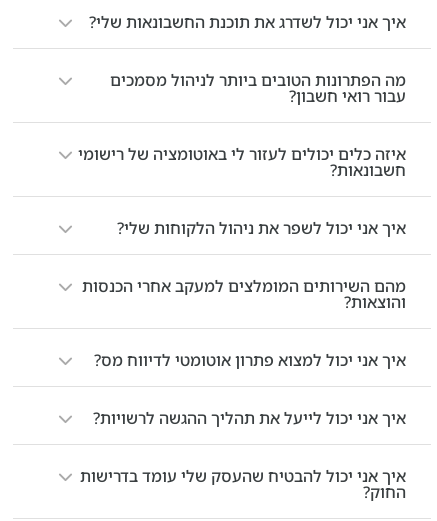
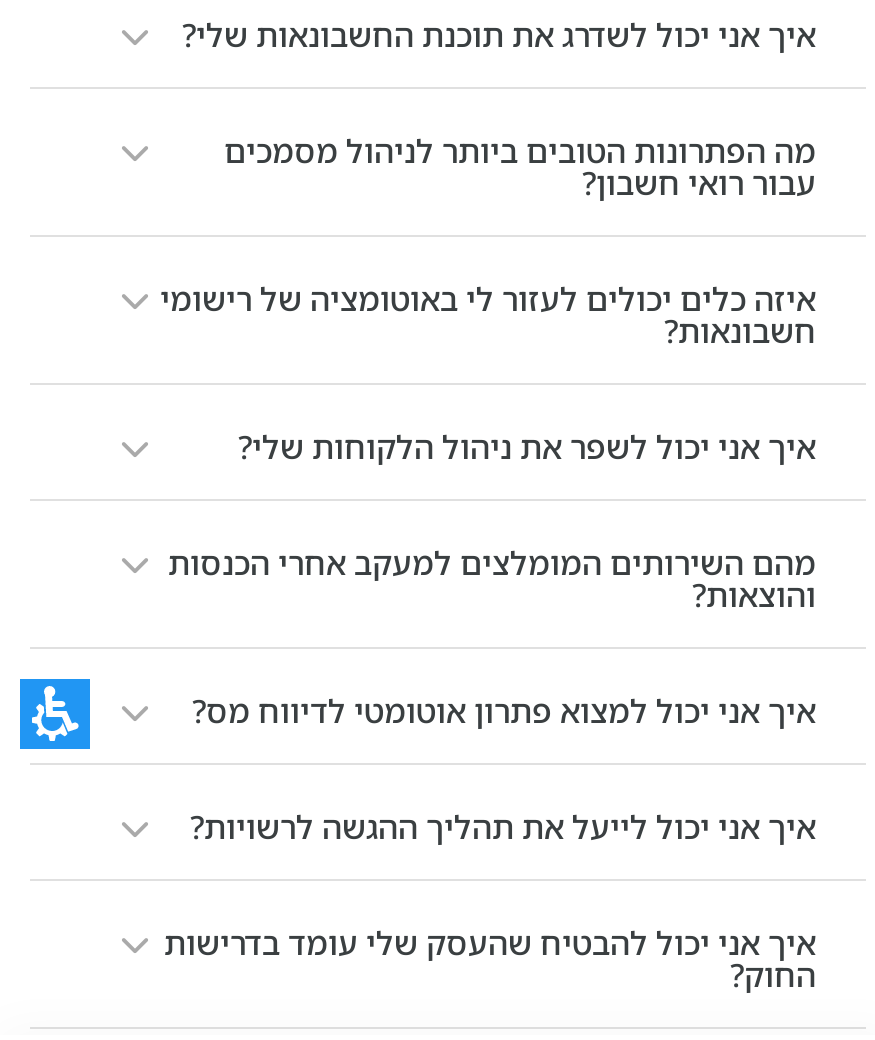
none -> [18,676,92,752] [image]

